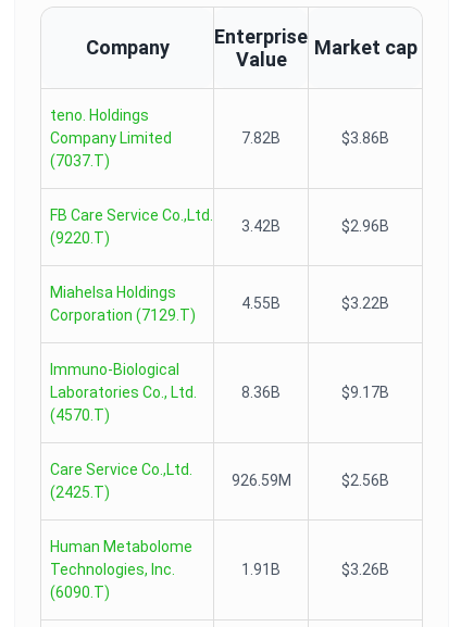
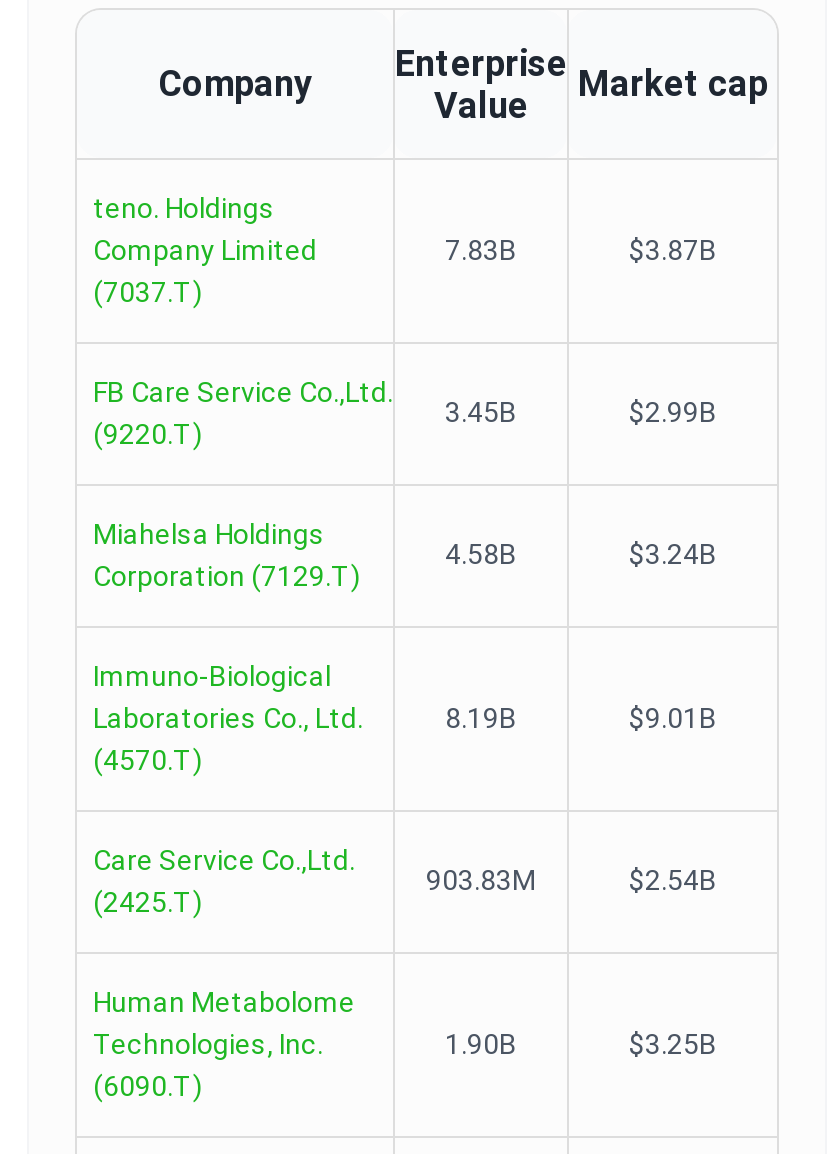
[241,129,389,147] 7.82B | $3.86B -> [445,234,717,266] 7.83B | $3.87B
[241,217,389,235] 3.42B | $2.96B -> [445,396,717,428] 3.45B | $2.99B
[241,294,389,312] 4.55B | $3.22B -> [445,538,717,570] 4.58B | $3.24B
[241,384,389,401] 8.36B | $9.17B -> [445,702,717,734] 8.19B | $9.01B
[231,472,389,489] 926.59M | $2.56B -> [426,864,717,896] 903.83M | $2.54B
[241,561,389,578] 1.91B | $3.26B -> [445,1028,717,1060] 1.90B | $3.25B

